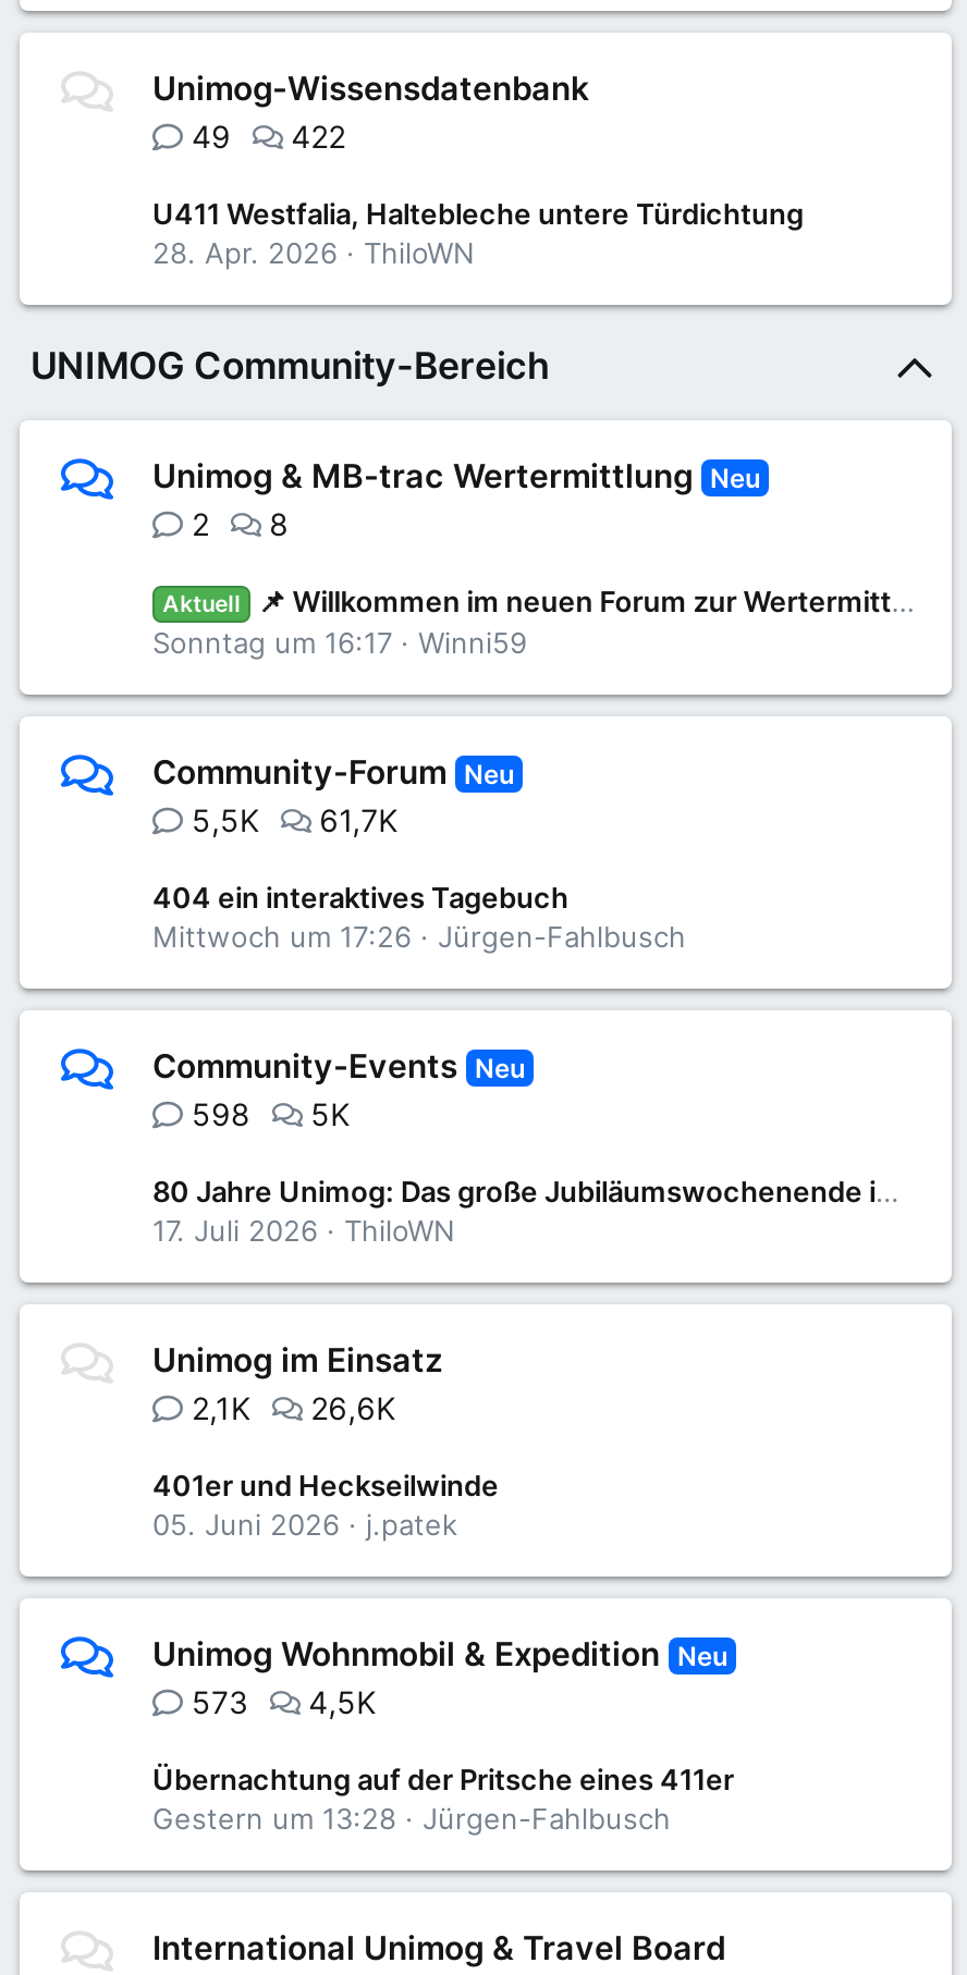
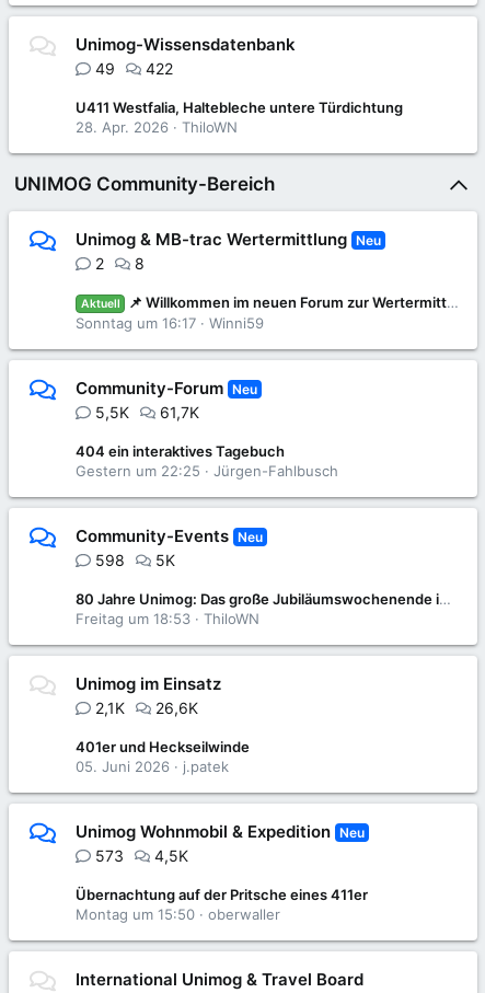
[152,919,686,954] Mittwoch um 17:26 Jürgen-Fahlbusch -> [76,462,338,479] Gestern um 22:25 Jürgen-Fahlbusch
[152,1213,455,1247] 17. Juli 2026 ThiloWN -> [76,610,259,627] Freitag um 18:53 ThiloWN
[152,1801,671,1835] Gestern um 13:28 | Jürgen-Fahlbusch -> [76,905,280,923] Montag um 15:50 | oberwaller

